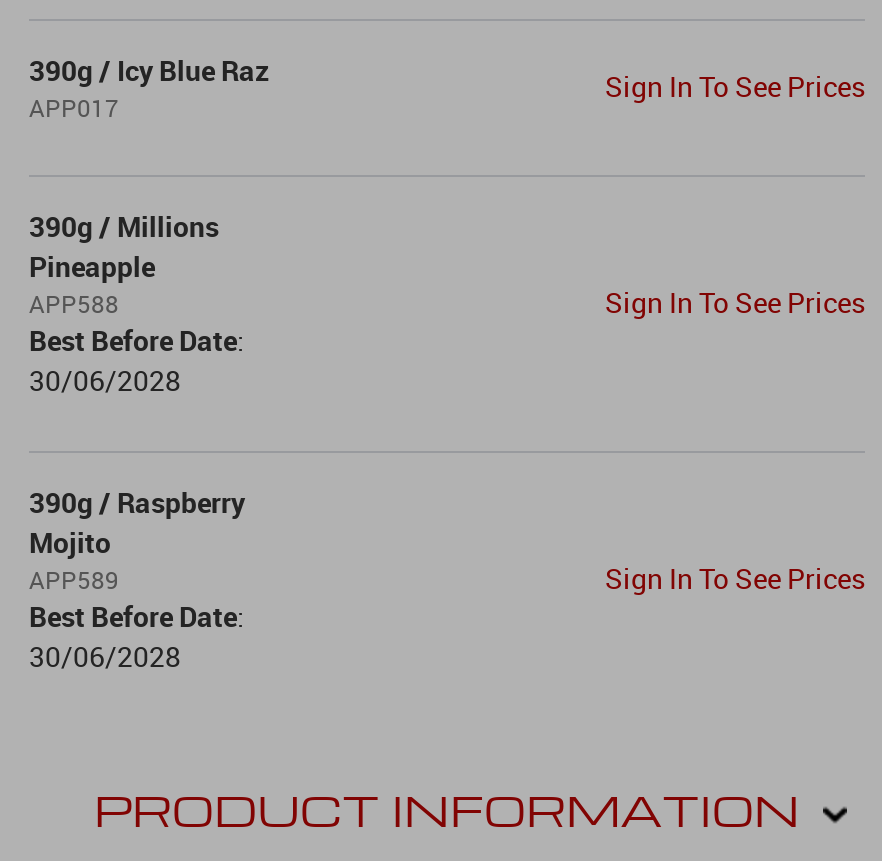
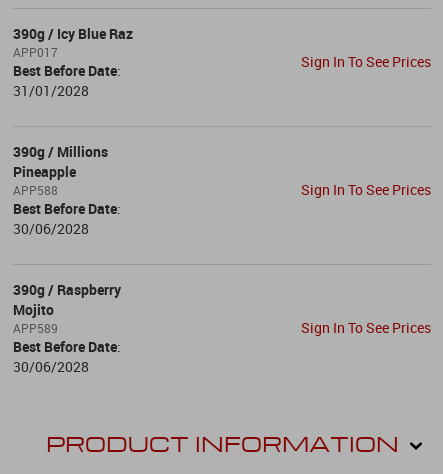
none -> [13,61,121,100] Best Before Date: | 31/01/2028

